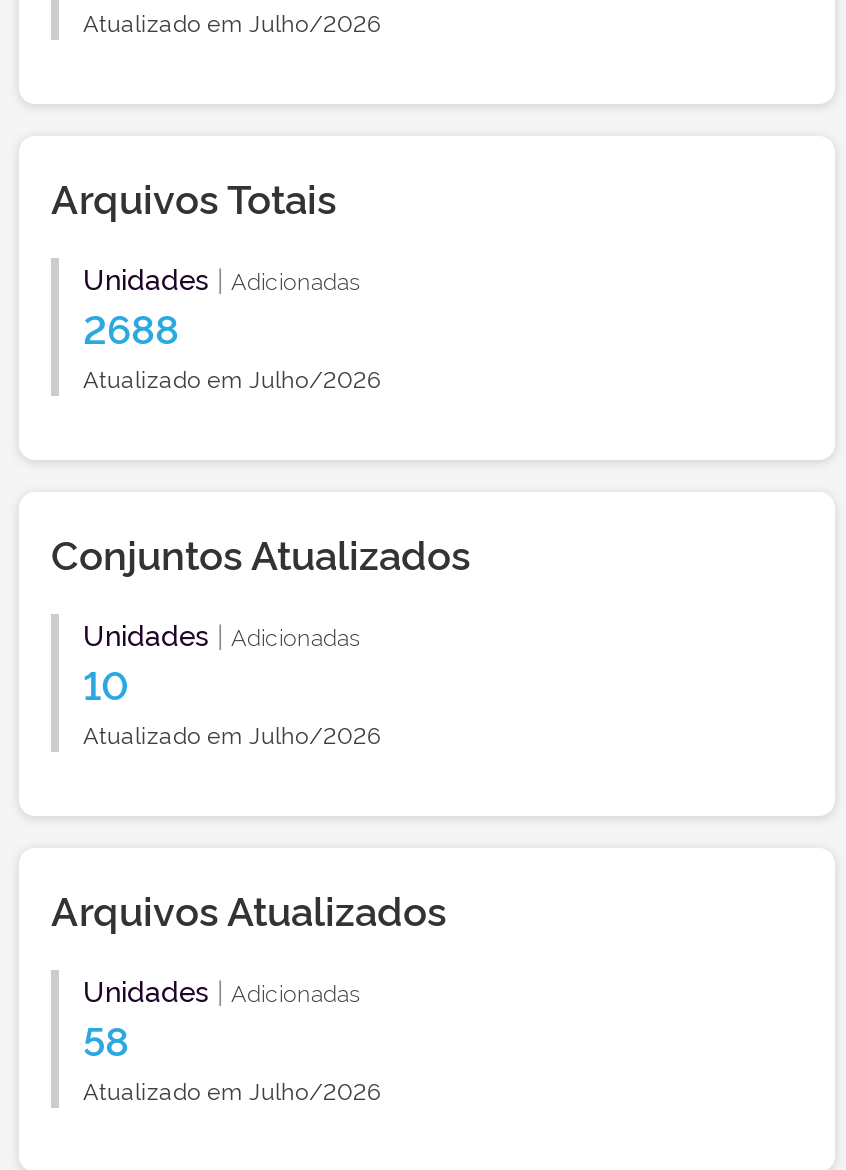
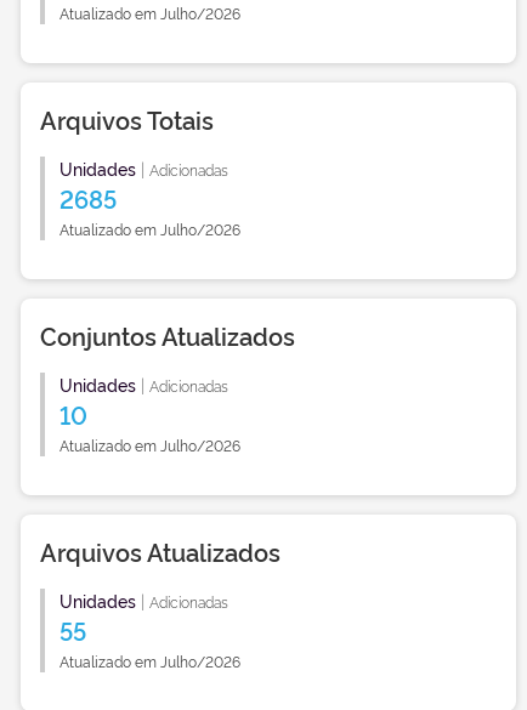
[83,297,179,353] 2688 -> [59,180,117,214] 2685
[83,1009,129,1065] 58 -> [59,612,86,646] 55

